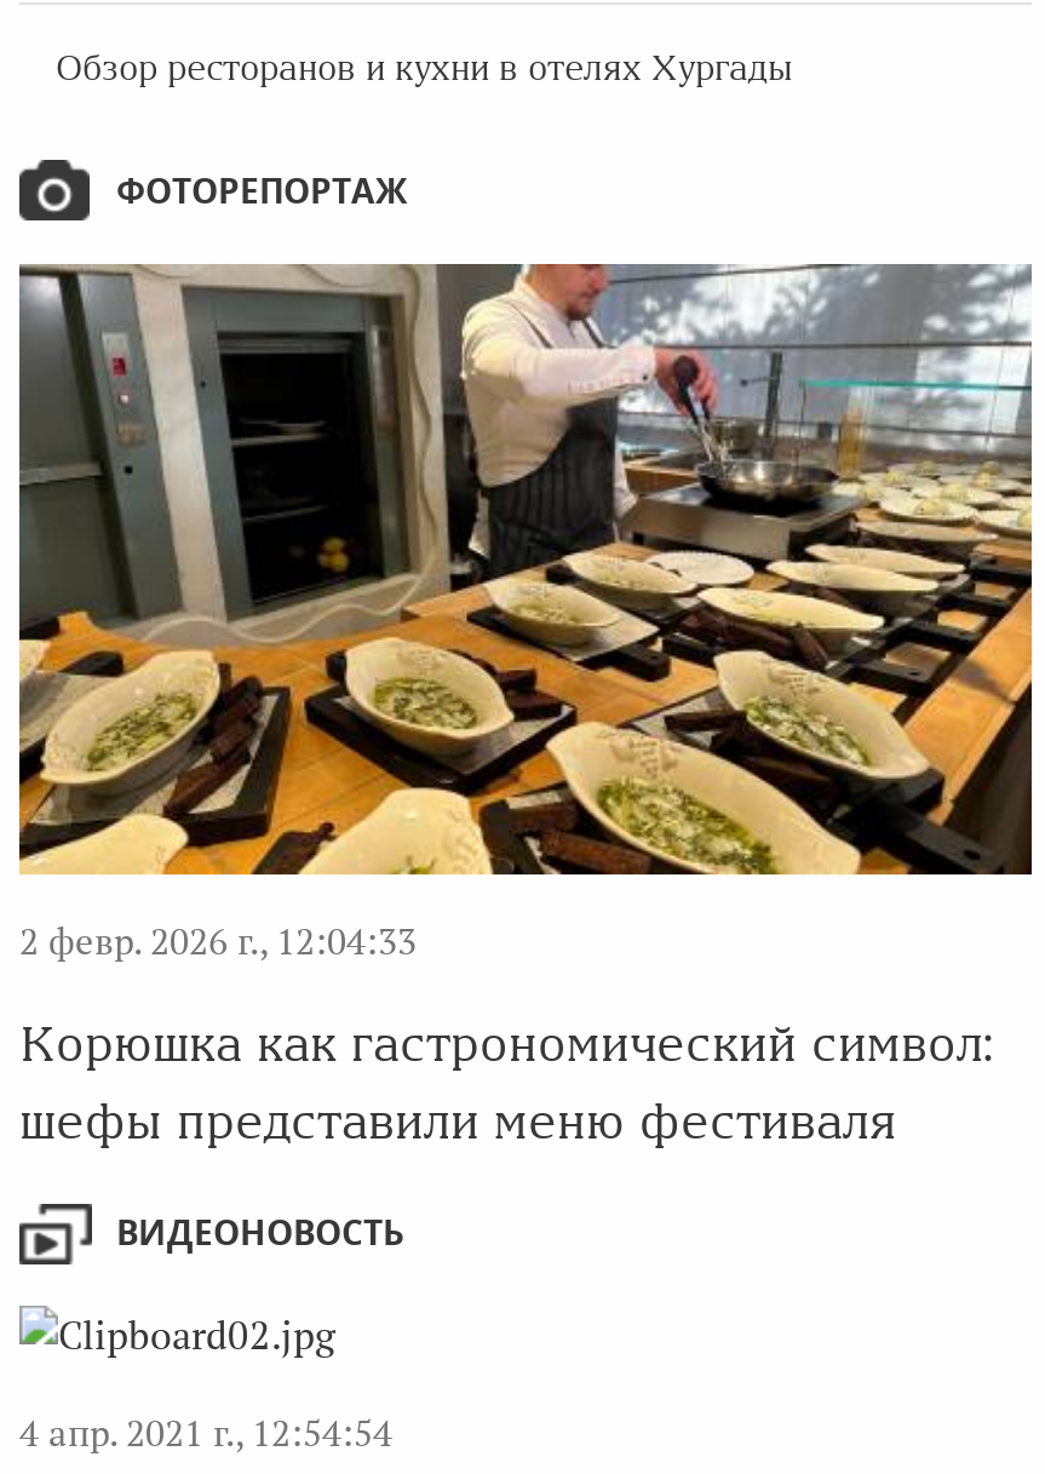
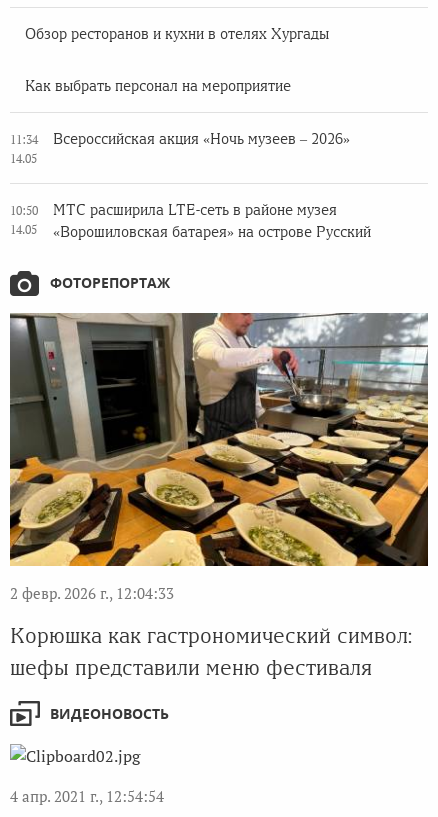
none -> [10,78,291,166] Как выбрать персонал на мероприятие | 11:34 | 14.05
none -> [10,203,38,237] 10:50 | 14.05
none -> [53,131,350,147] Всероссийская акция «Ночь музеев – 2026»
none -> [53,202,371,240] МТС расширила LTE-сеть в районе музея | «Ворошиловская батарея» на острове Русский

